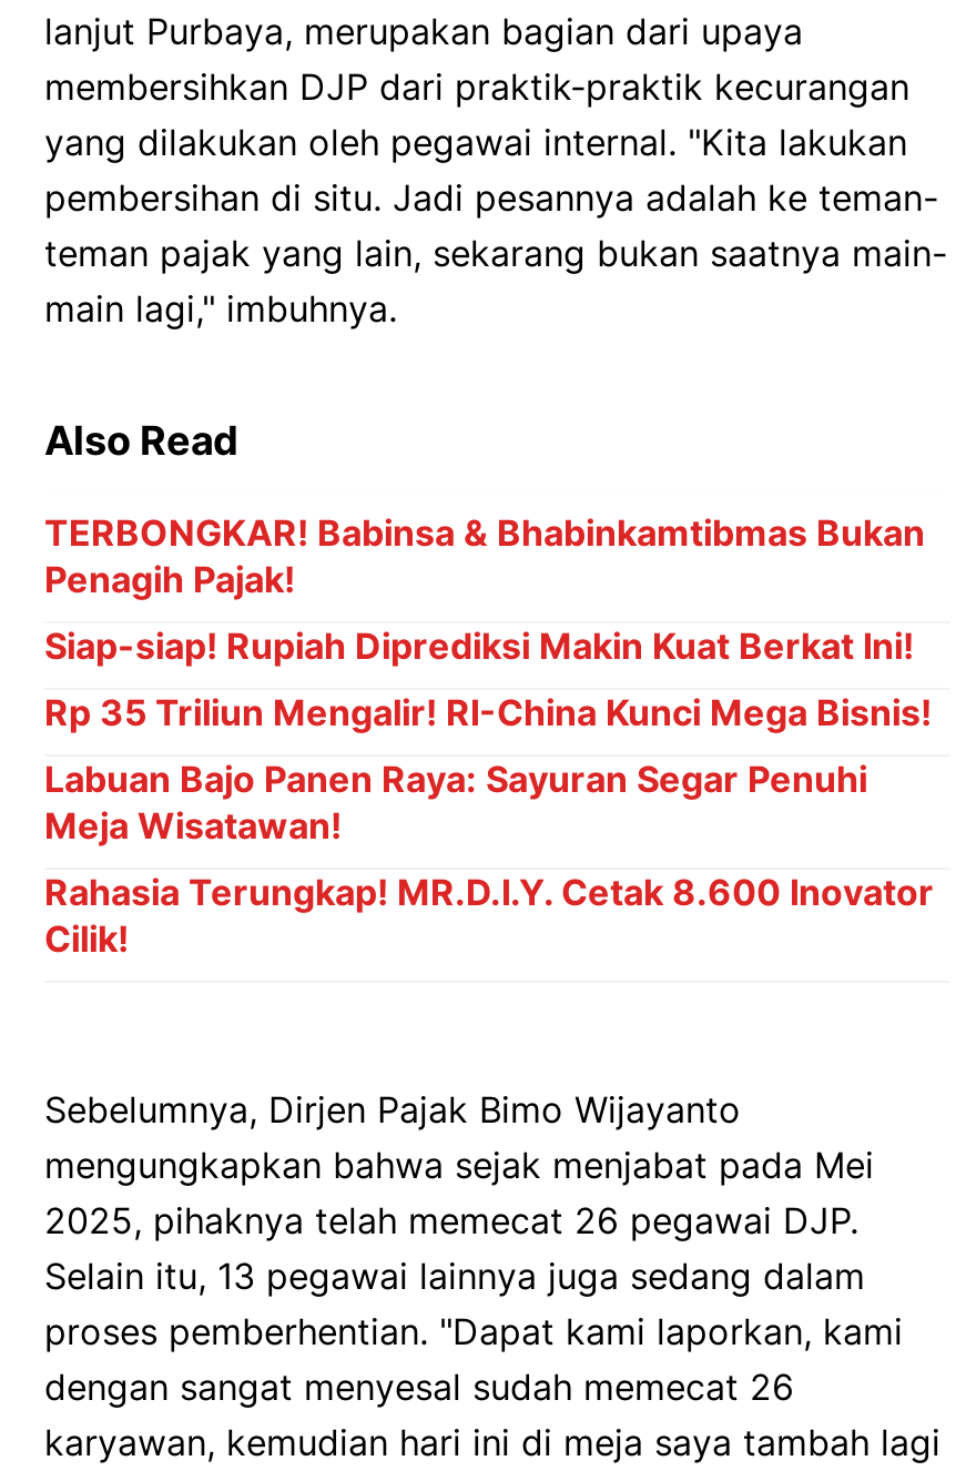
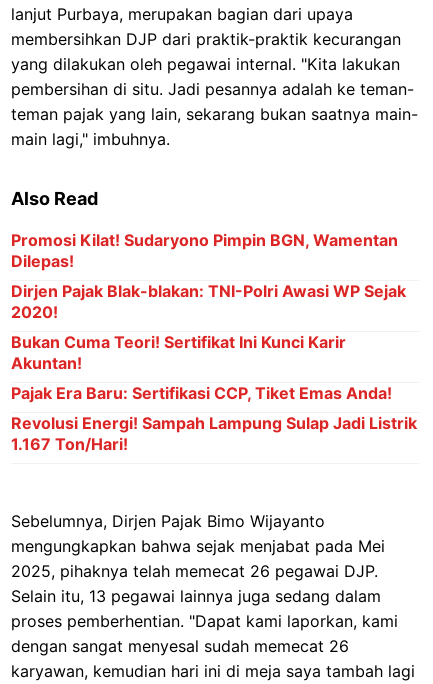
[44,510,925,601] TERBONGKAR! Babinsa & Bhabinkamtibmas Bukan | Penagih Pajak! -> [11,230,398,271] Promosi Kilat! Sudaryono Pimpin BGN, Wamentan | Dilepas!
[44,623,914,668] Siap-siap! Rupiah Diprediksi Makin Kuat Berkat Ini! -> [11,281,406,322] Dirjen Pajak Blak-blakan: TNI-Polri Awasi WP Sejak | 2020!
[44,690,932,734] Rp 35 Triliun Mengalir! RI-China Kunci Mega Bisnis! -> [11,332,346,373] Bukan Cuma Teori! Sertifikat Ini Kunci Karir | Akuntan!
[44,757,867,848] Labuan Bajo Panen Raya: Sayuran Segar Penuhi | Meja Wisatawan! -> [11,383,392,403] Pajak Era Baru: Sertifikasi CCP, Tiket Emas Anda!
[44,870,934,961] Rahasia Terungkap! MR.D.I.Y. Cetak 8.600 Inovator | Cilik! -> [11,413,417,454] Revolusi Energi! Sampah Lampung Sulap Jadi Listrik | 1.167 Ton/Hari!

